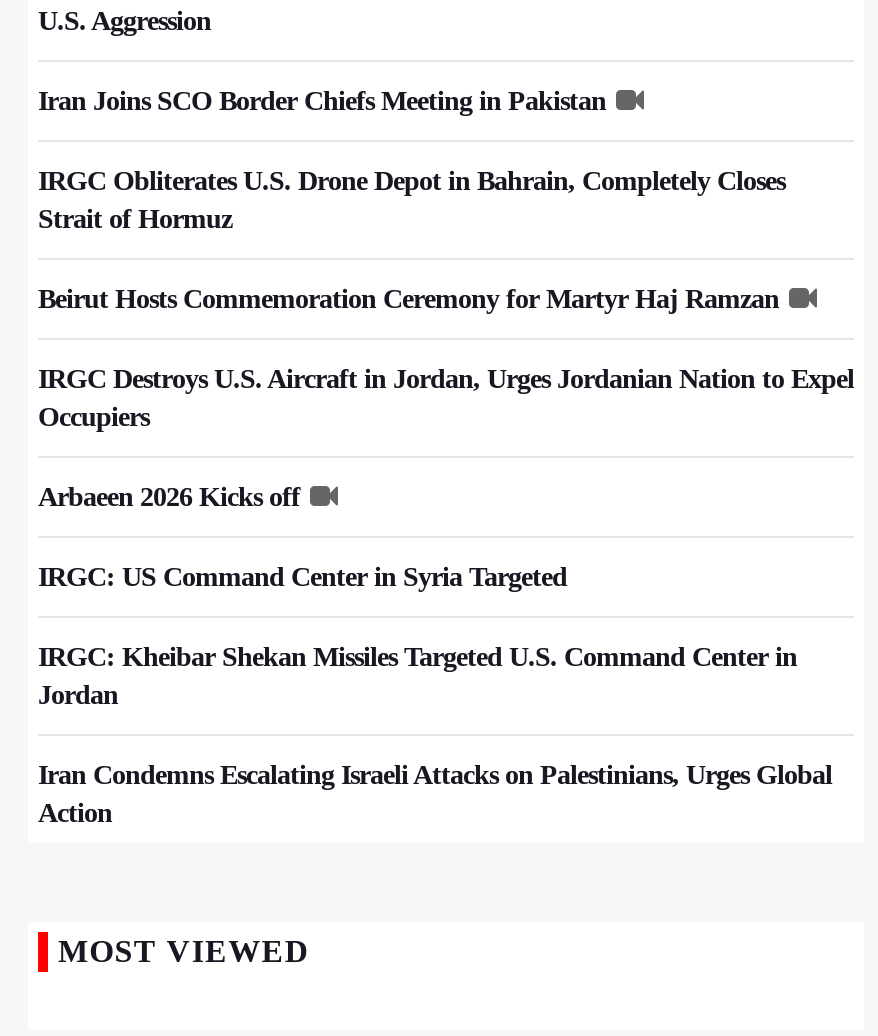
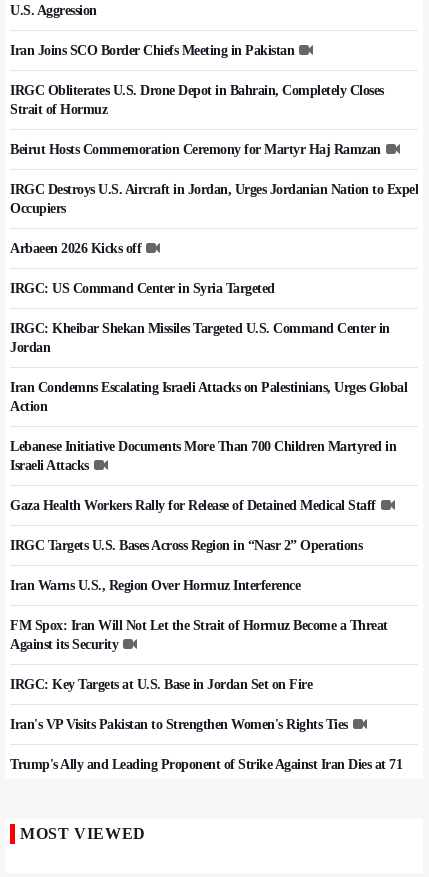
none -> [10,439,402,772] Lebanese Initiative Documents More Than 700 Children Martyred in | Israeli Attacks | Gaza Health Workers Rally for Release of Detained Medical Staff | IRGC Targets U.S. Bases Across Region in “Nasr 2” Operations | Iran Warns U.S., Region Over Hormuz Interference | FM Spox: Iran Will Not Let the Strait of Hormuz Become a Threat | Against its Security | IRGC: Key Targets at U.S. Base in Jordan Set on Fire | Iran's VP Visits Pakistan to Strengthen Women's Rights Ties | Trump's Ally and Leading Proponent of Strike Against Iran Dies at 71

